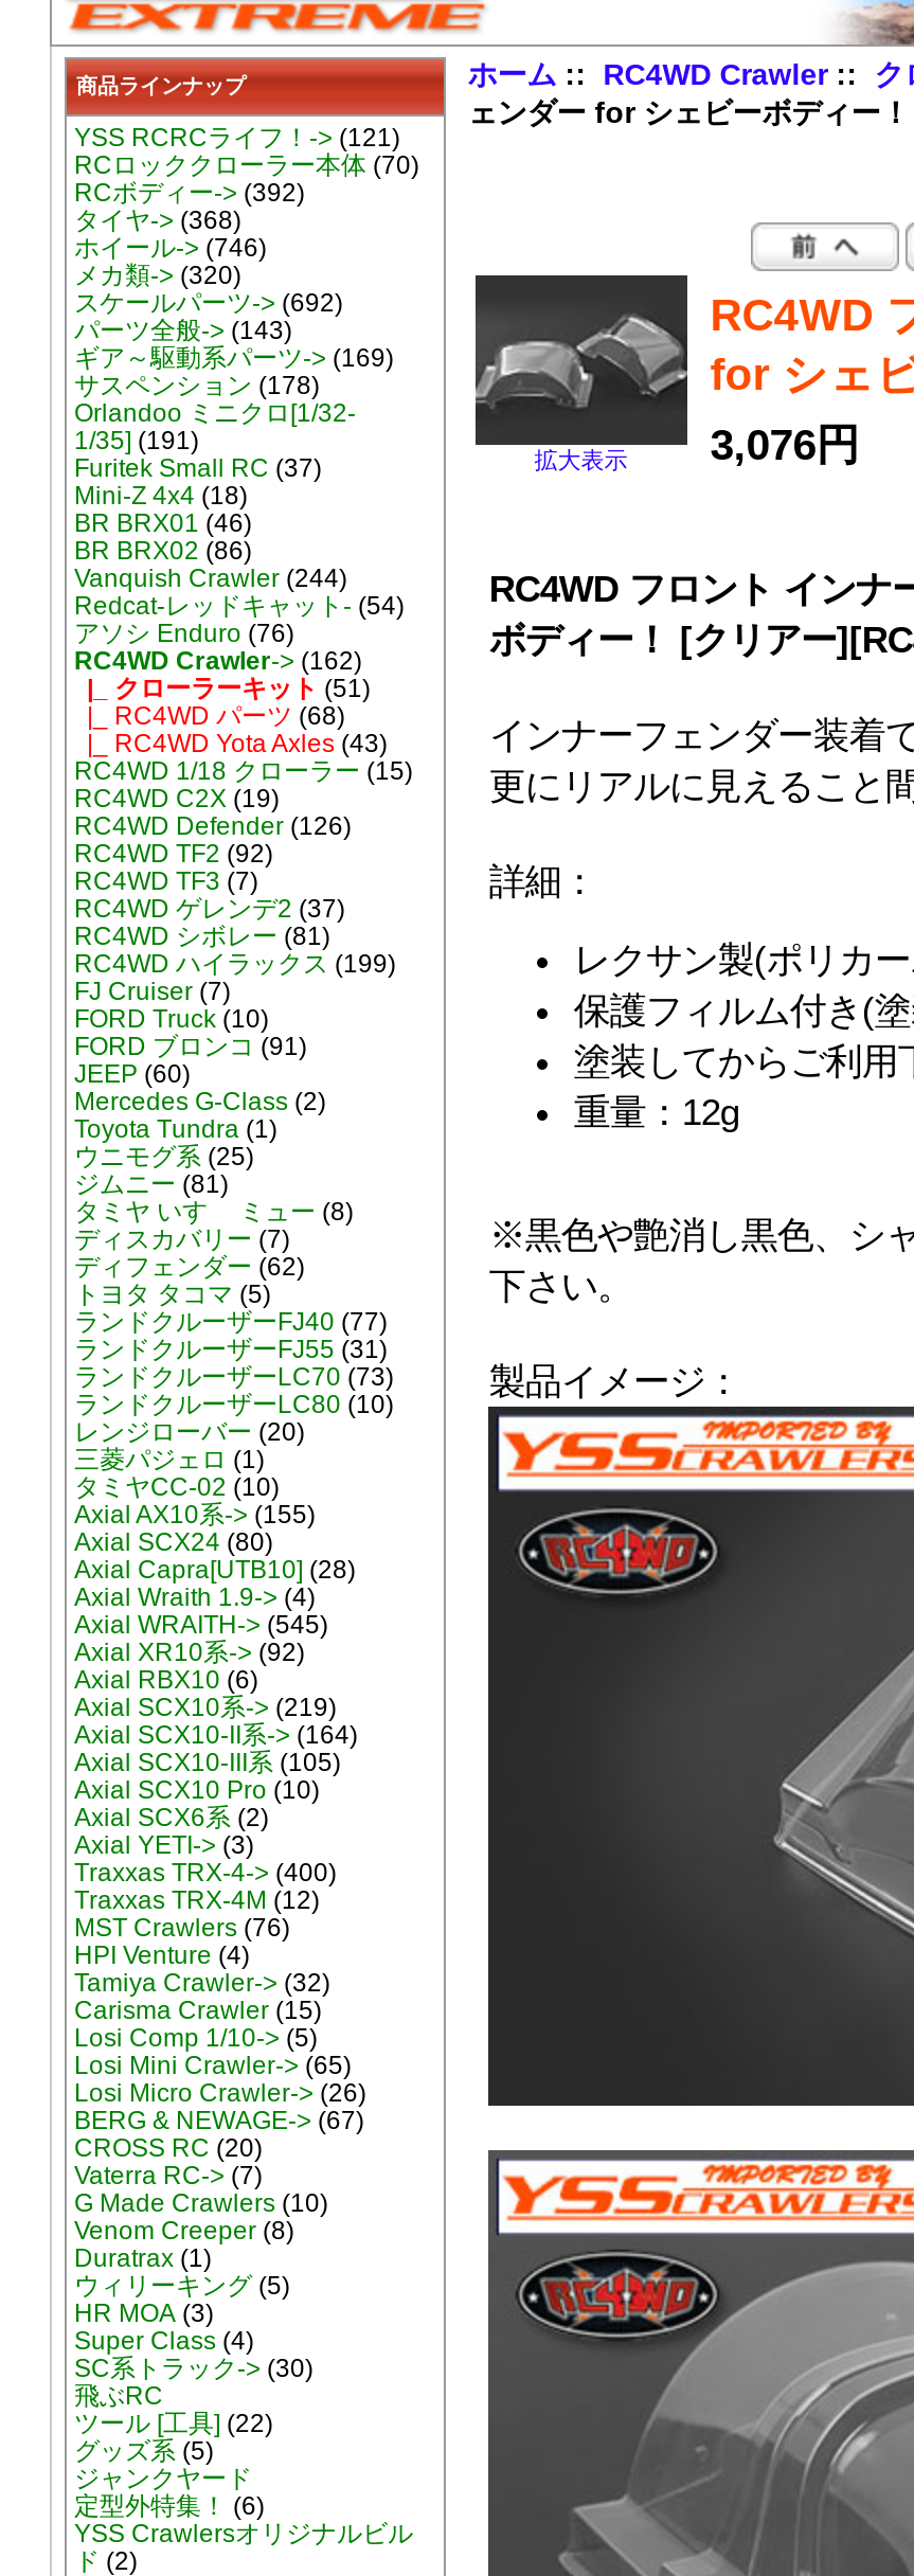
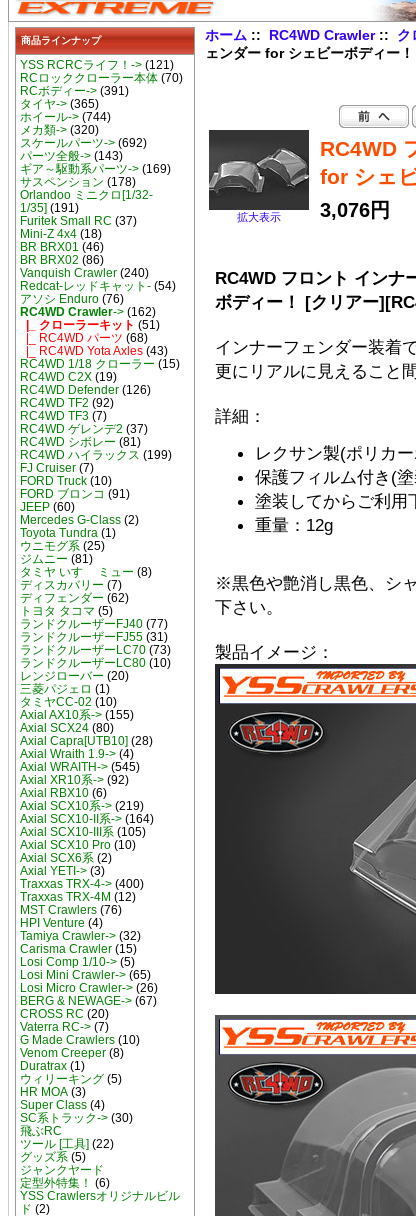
[74,178,305,208] RCボディー-> (392) -> [19,84,128,98] RCボディー-> (391)
[74,205,241,235] タイヤ->(368) -> [19,97,98,111] タイヤ->(365)
[74,233,267,263] ホイール-> (746) -> [19,110,110,124] ホイール-> (744)
[74,563,347,593] Vanquish Crawler (244) -> [19,266,148,280] Vanquish Crawler (240)

